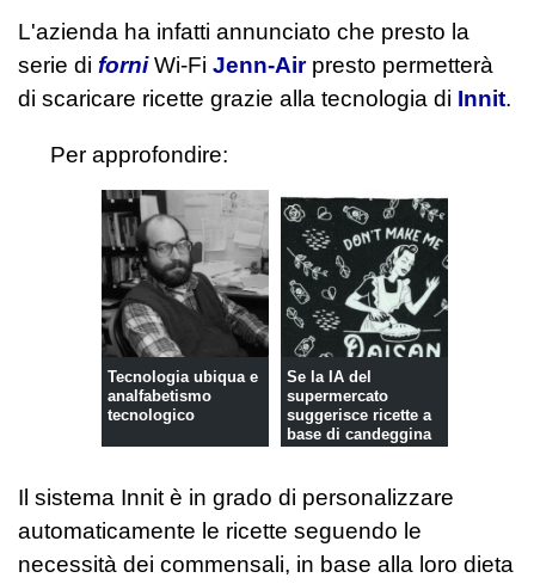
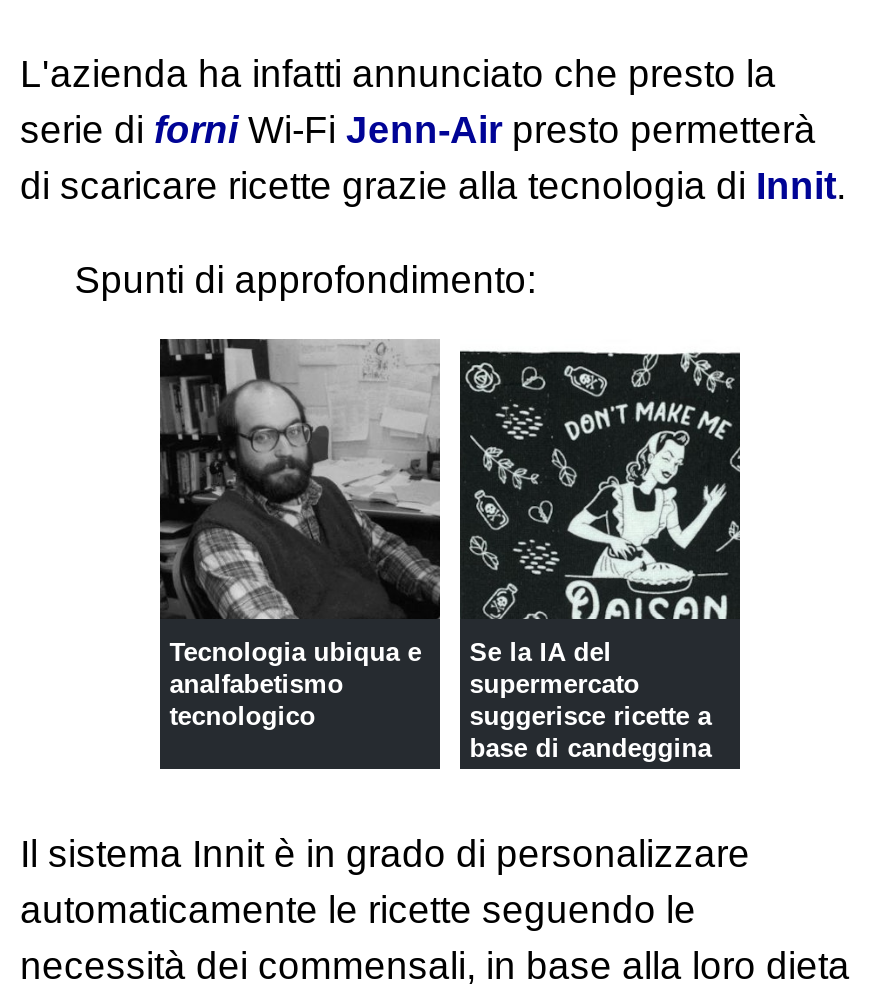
[50,142,228,167] Per approfondire: -> [74,259,536,301] Spunti di approfondimento:

